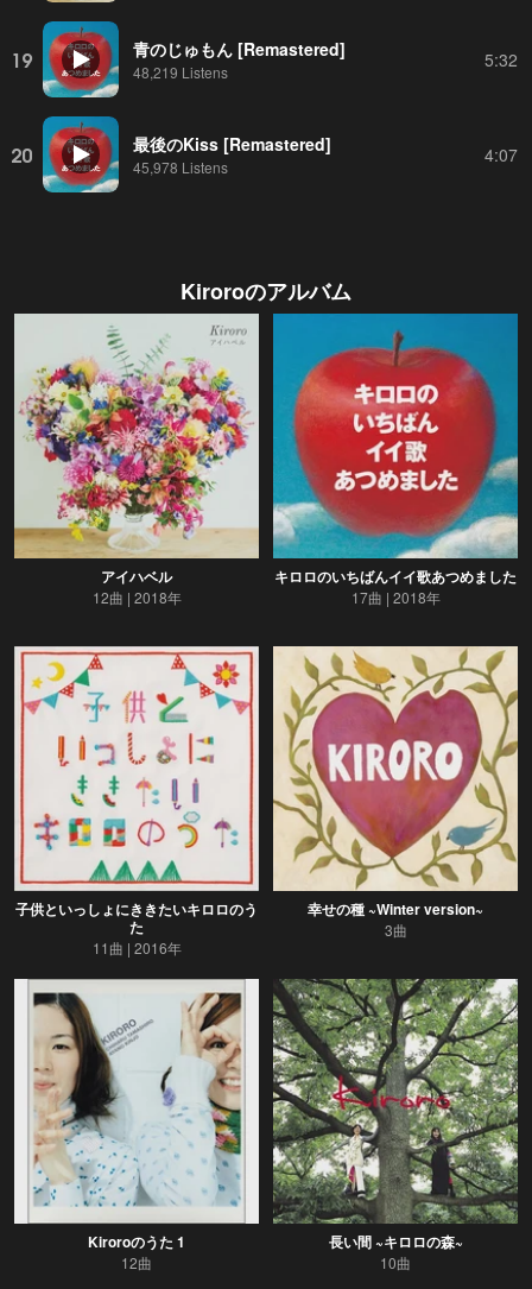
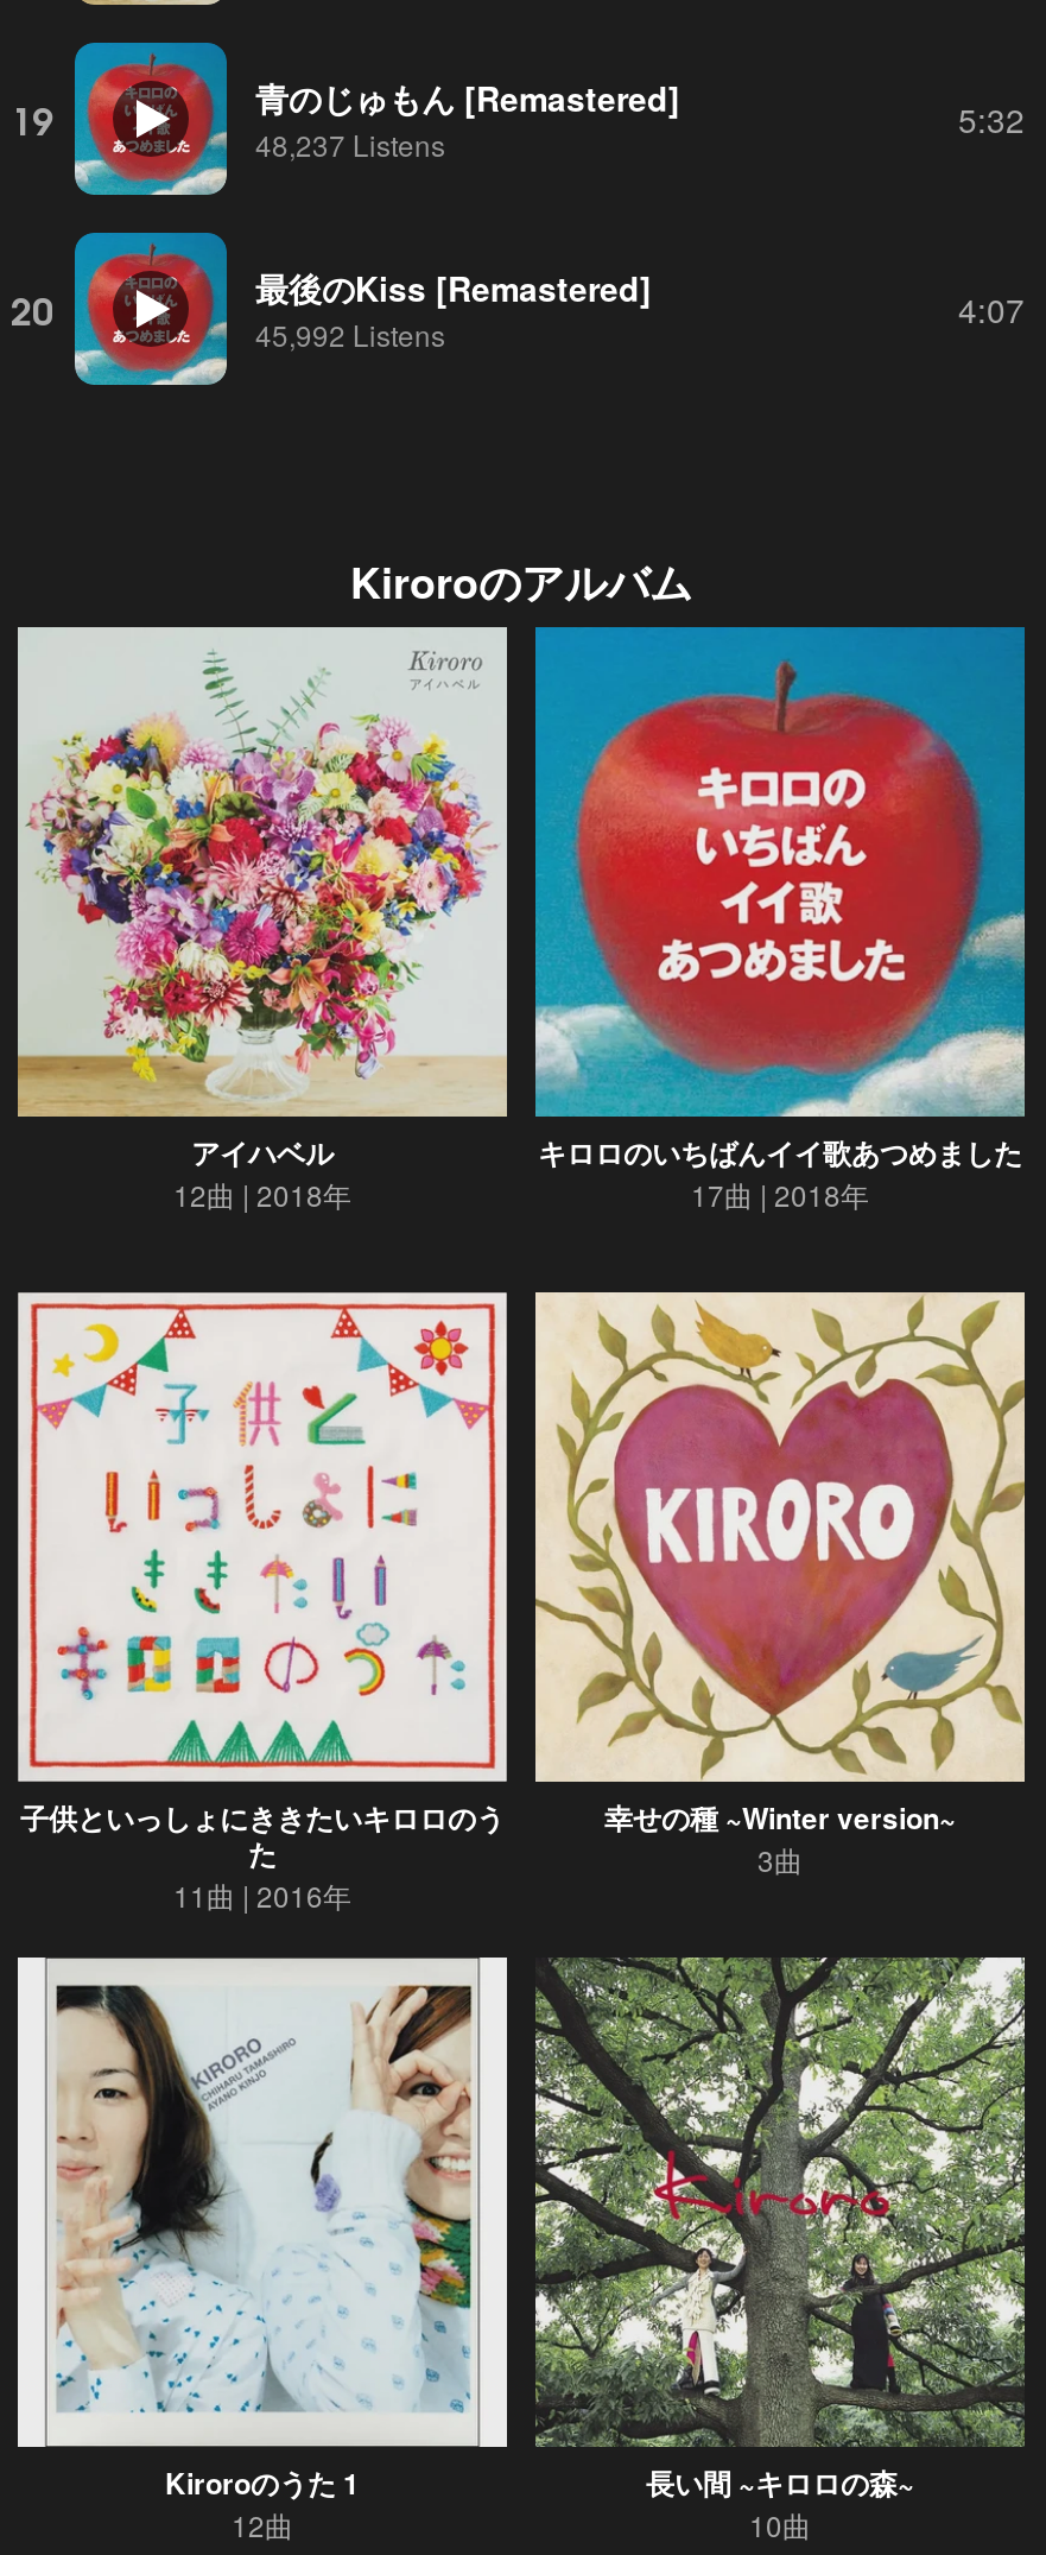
[133,61,228,81] 48,219 Listens -> [255,122,445,163] 48,237 Listens
[133,156,228,176] 45,978 Listens -> [255,312,445,353] 45,992 Listens

